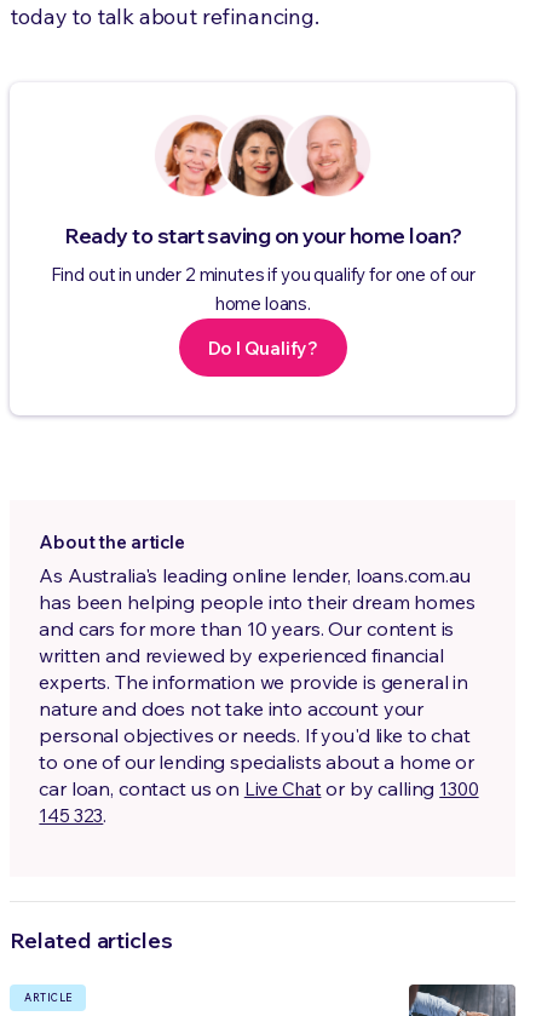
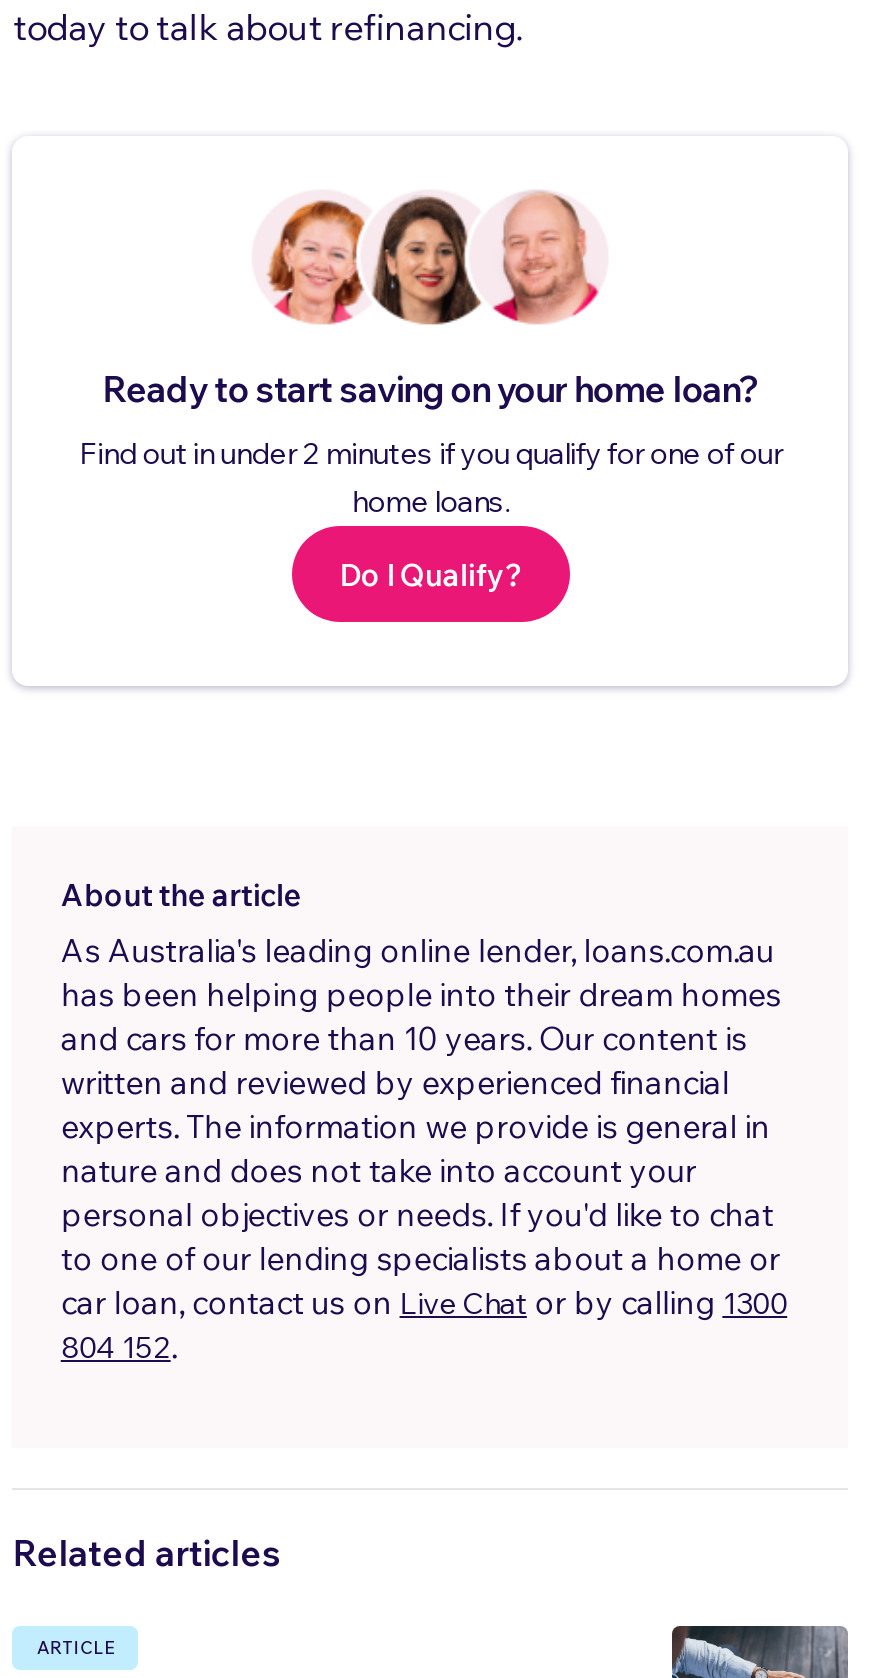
[39,803,107,828] 145 323. -> [61,1327,176,1367] 804 152.

